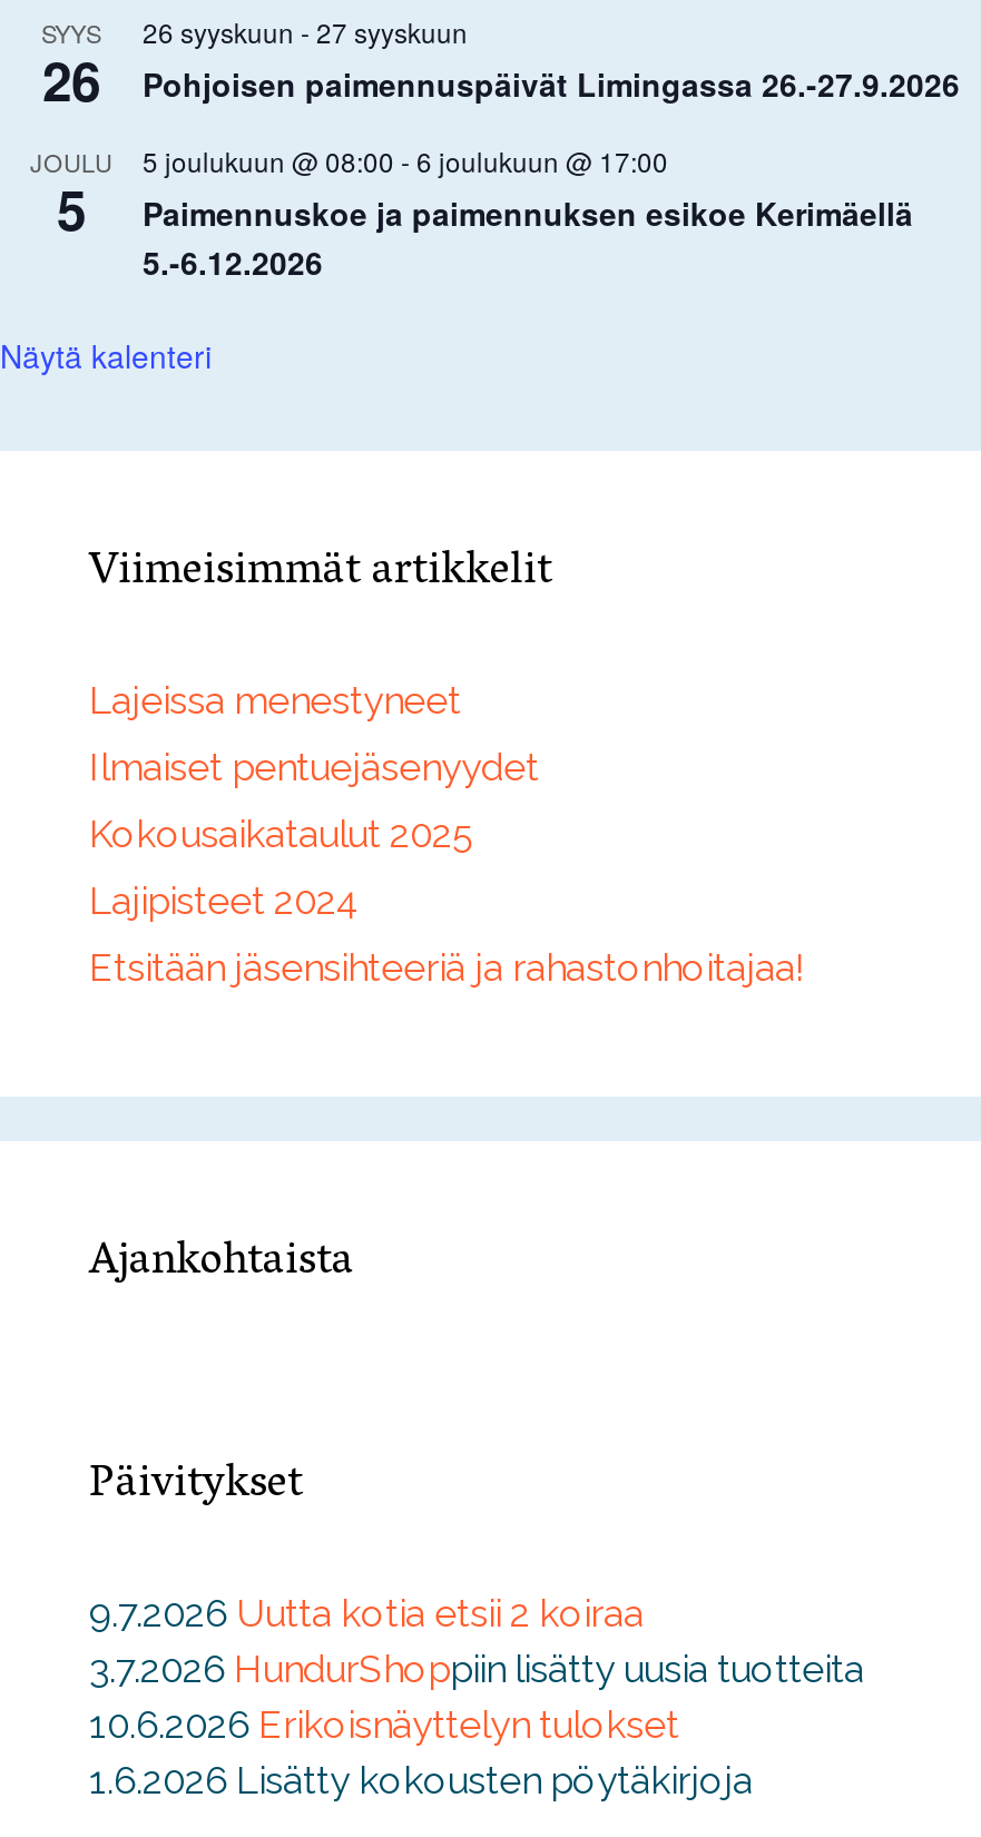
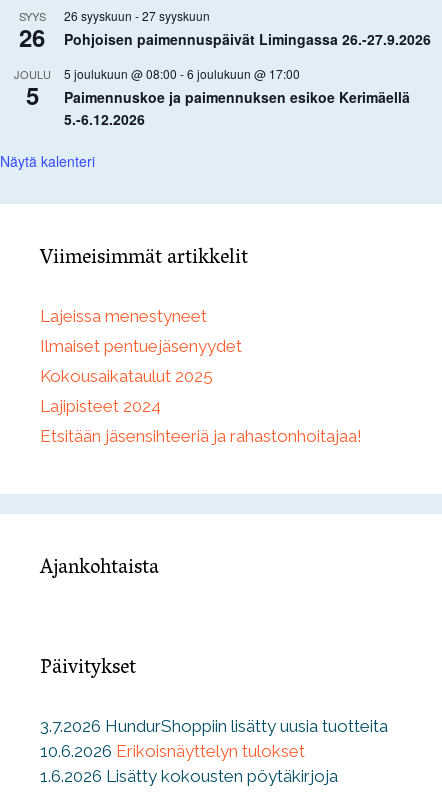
[89,1591,864,1691] 9.7.2026 Uutta kotia etsii 2 koiraa | 3.7.2026 HundurShoppiin lisätty uusia tuotteita -> [40,716,388,736] 3.7.2026 HundurShoppiin lisätty uusia tuotteita

